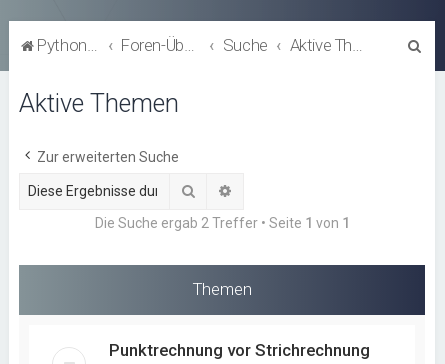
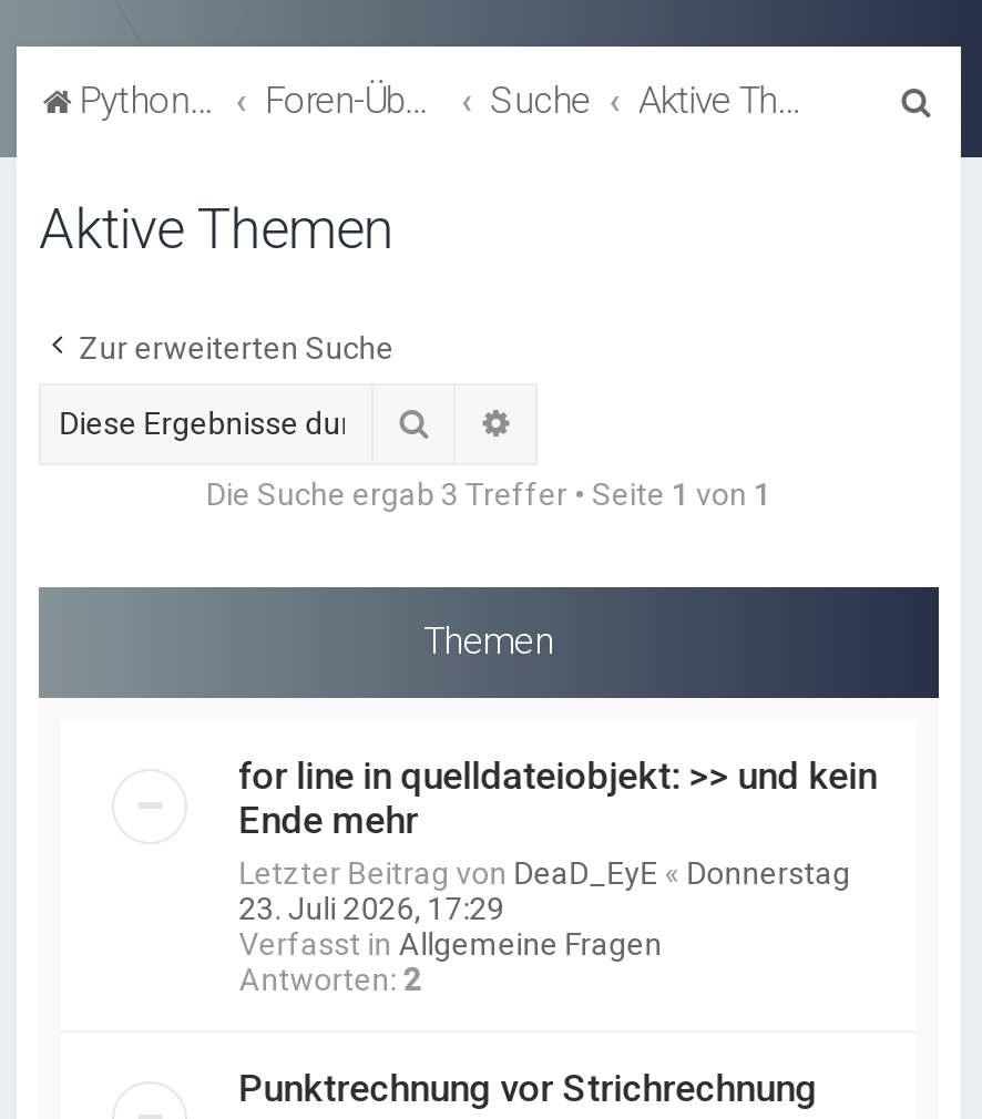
[94,215,349,231] Die Suche ergab 2 Treffer • Seite 1 von 1 -> [206,476,771,512] Die Suche ergab 3 Treffer • Seite 1 von 1
none -> [239,753,877,997] for line in quelldateiobjekt: >> und kein | Ende mehr | Letzter Beitrag von DeaD_EyE «Donnerstag | 23. Juli 2026, 17:29 | Verfasst in Allgemeine Fragen | Antworten: 2

